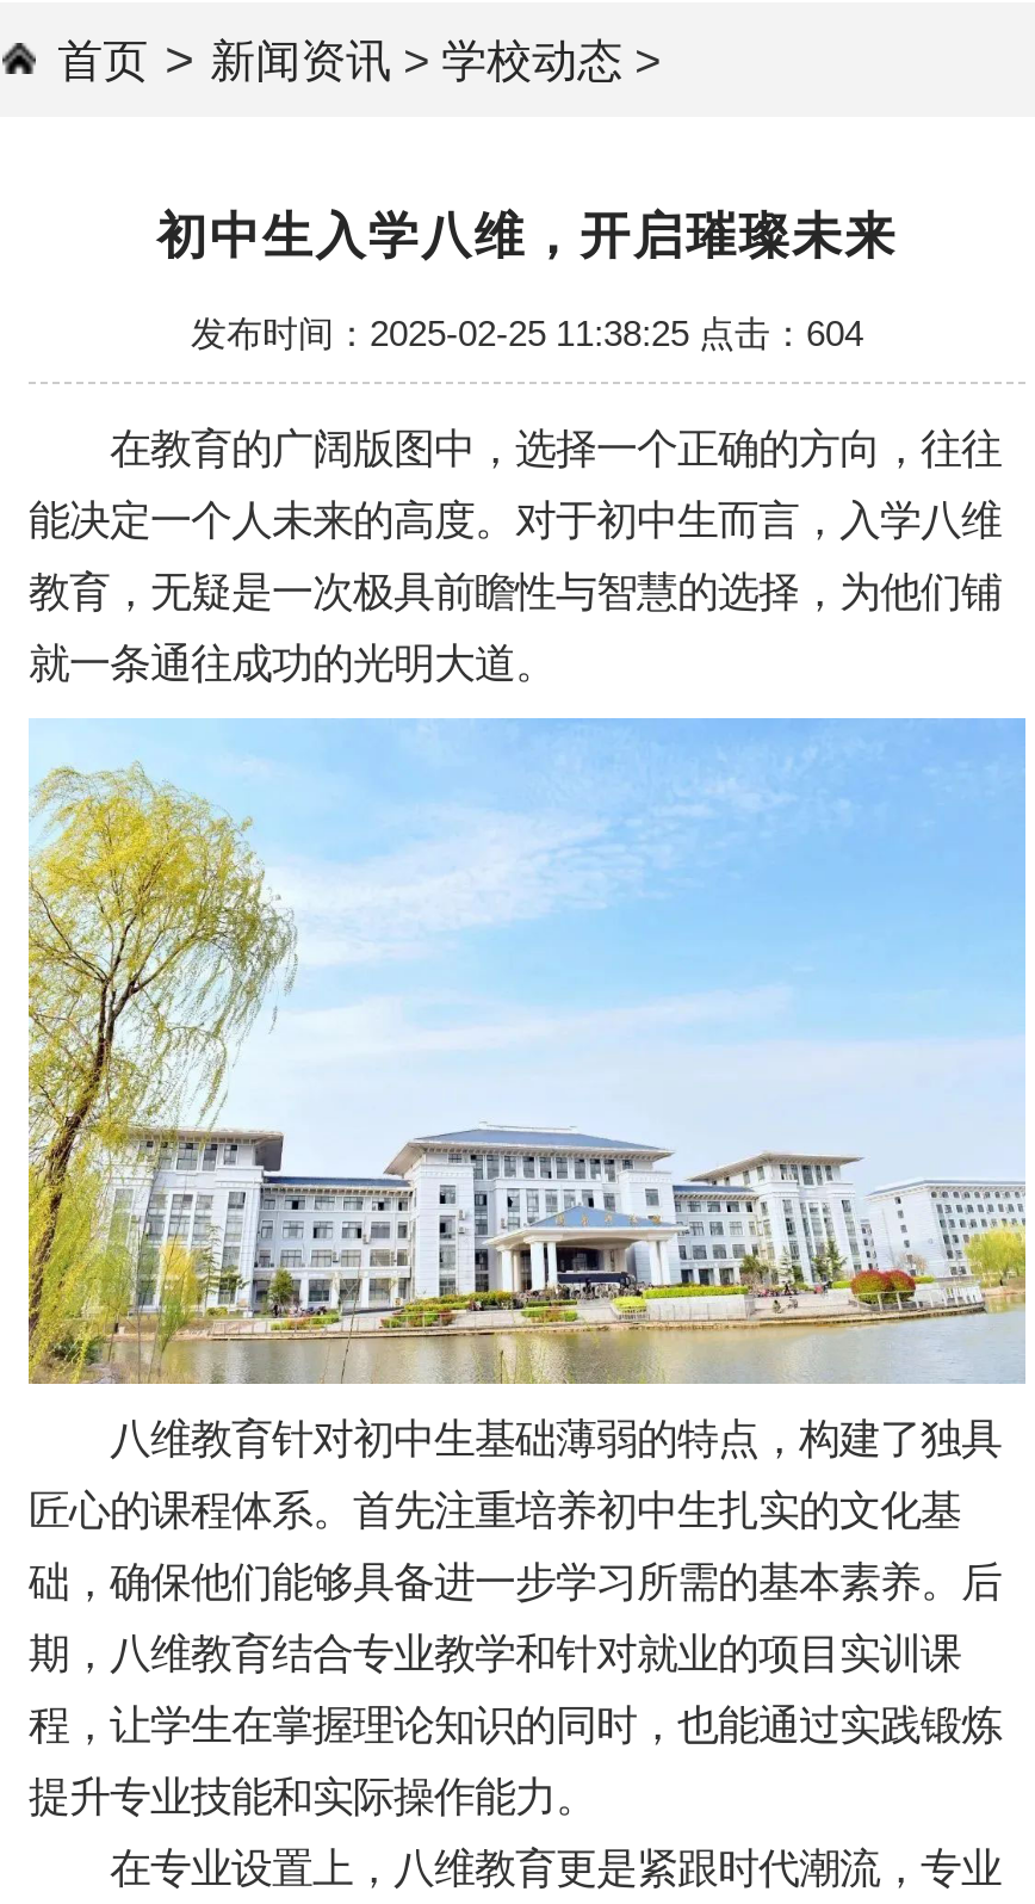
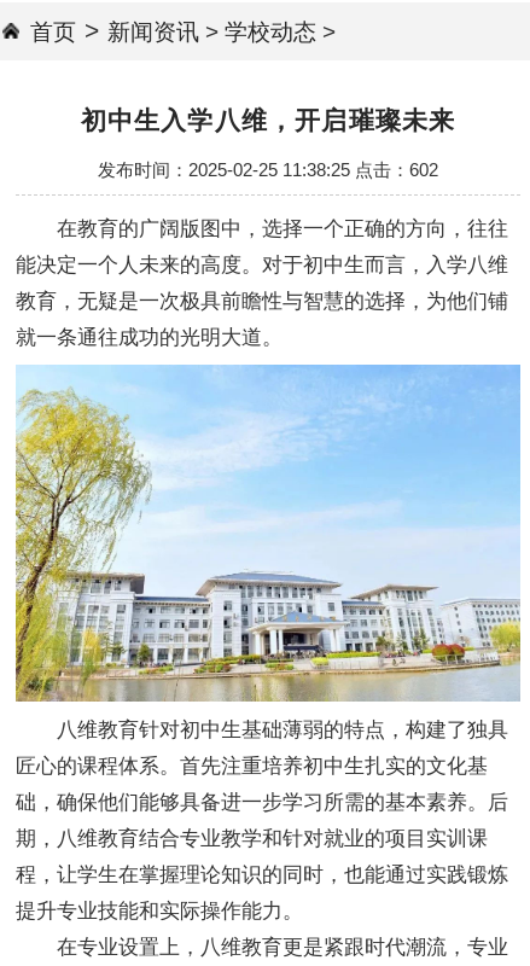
[191,312,863,353] 发布时间：2025-02-25 11:38:25 点击：604 -> [98,159,438,180] 发布时间：2025-02-25 11:38:25 点击：602

